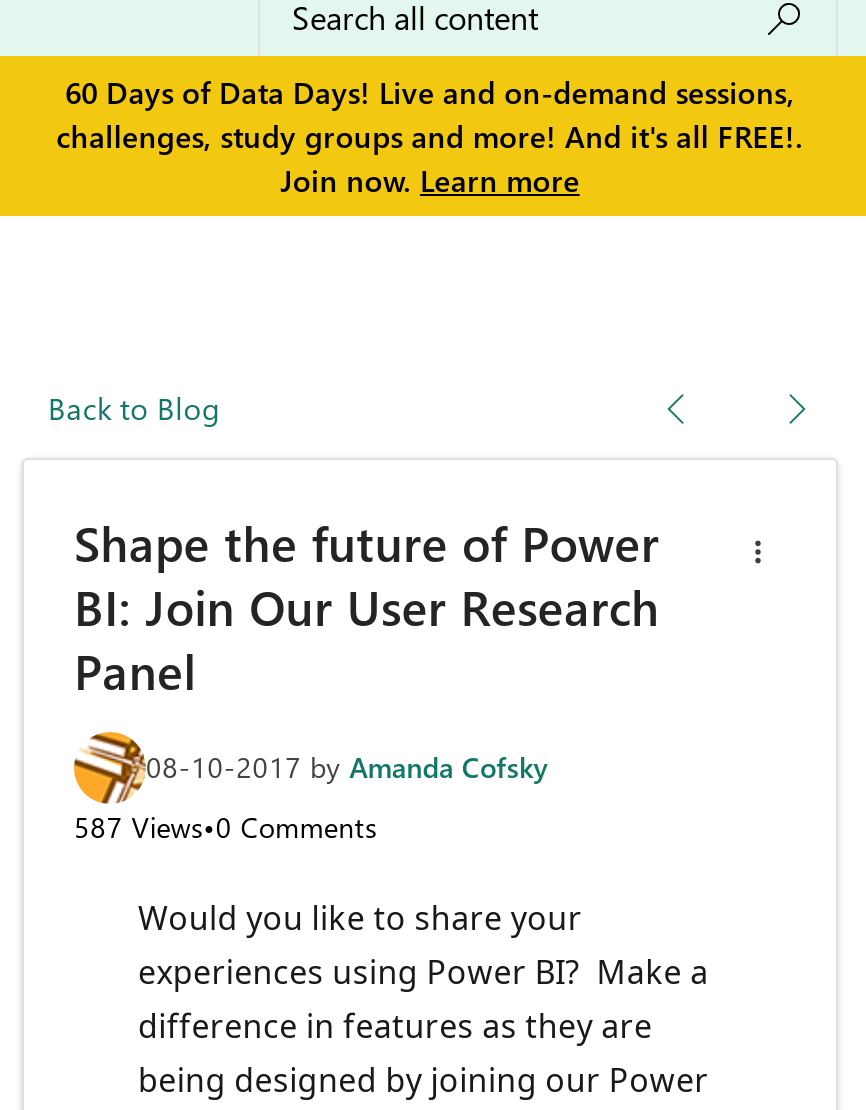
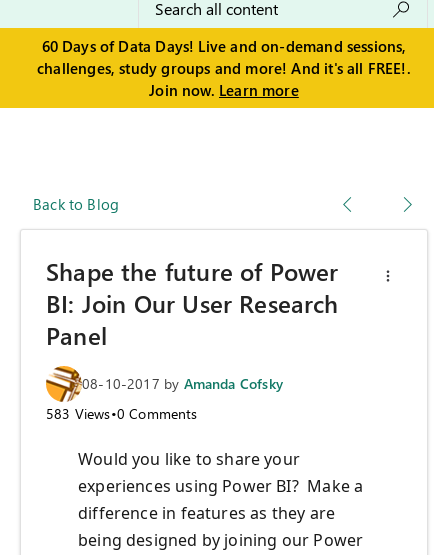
[74,809,377,847] 587 Views•0 Comments -> [46,404,198,423] 583 Views•0 Comments

